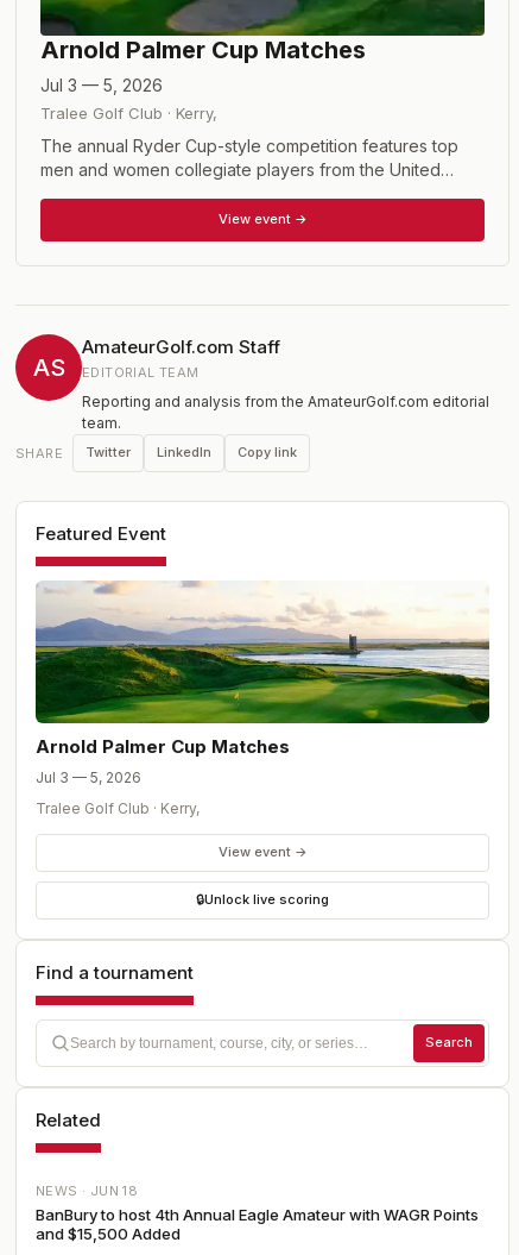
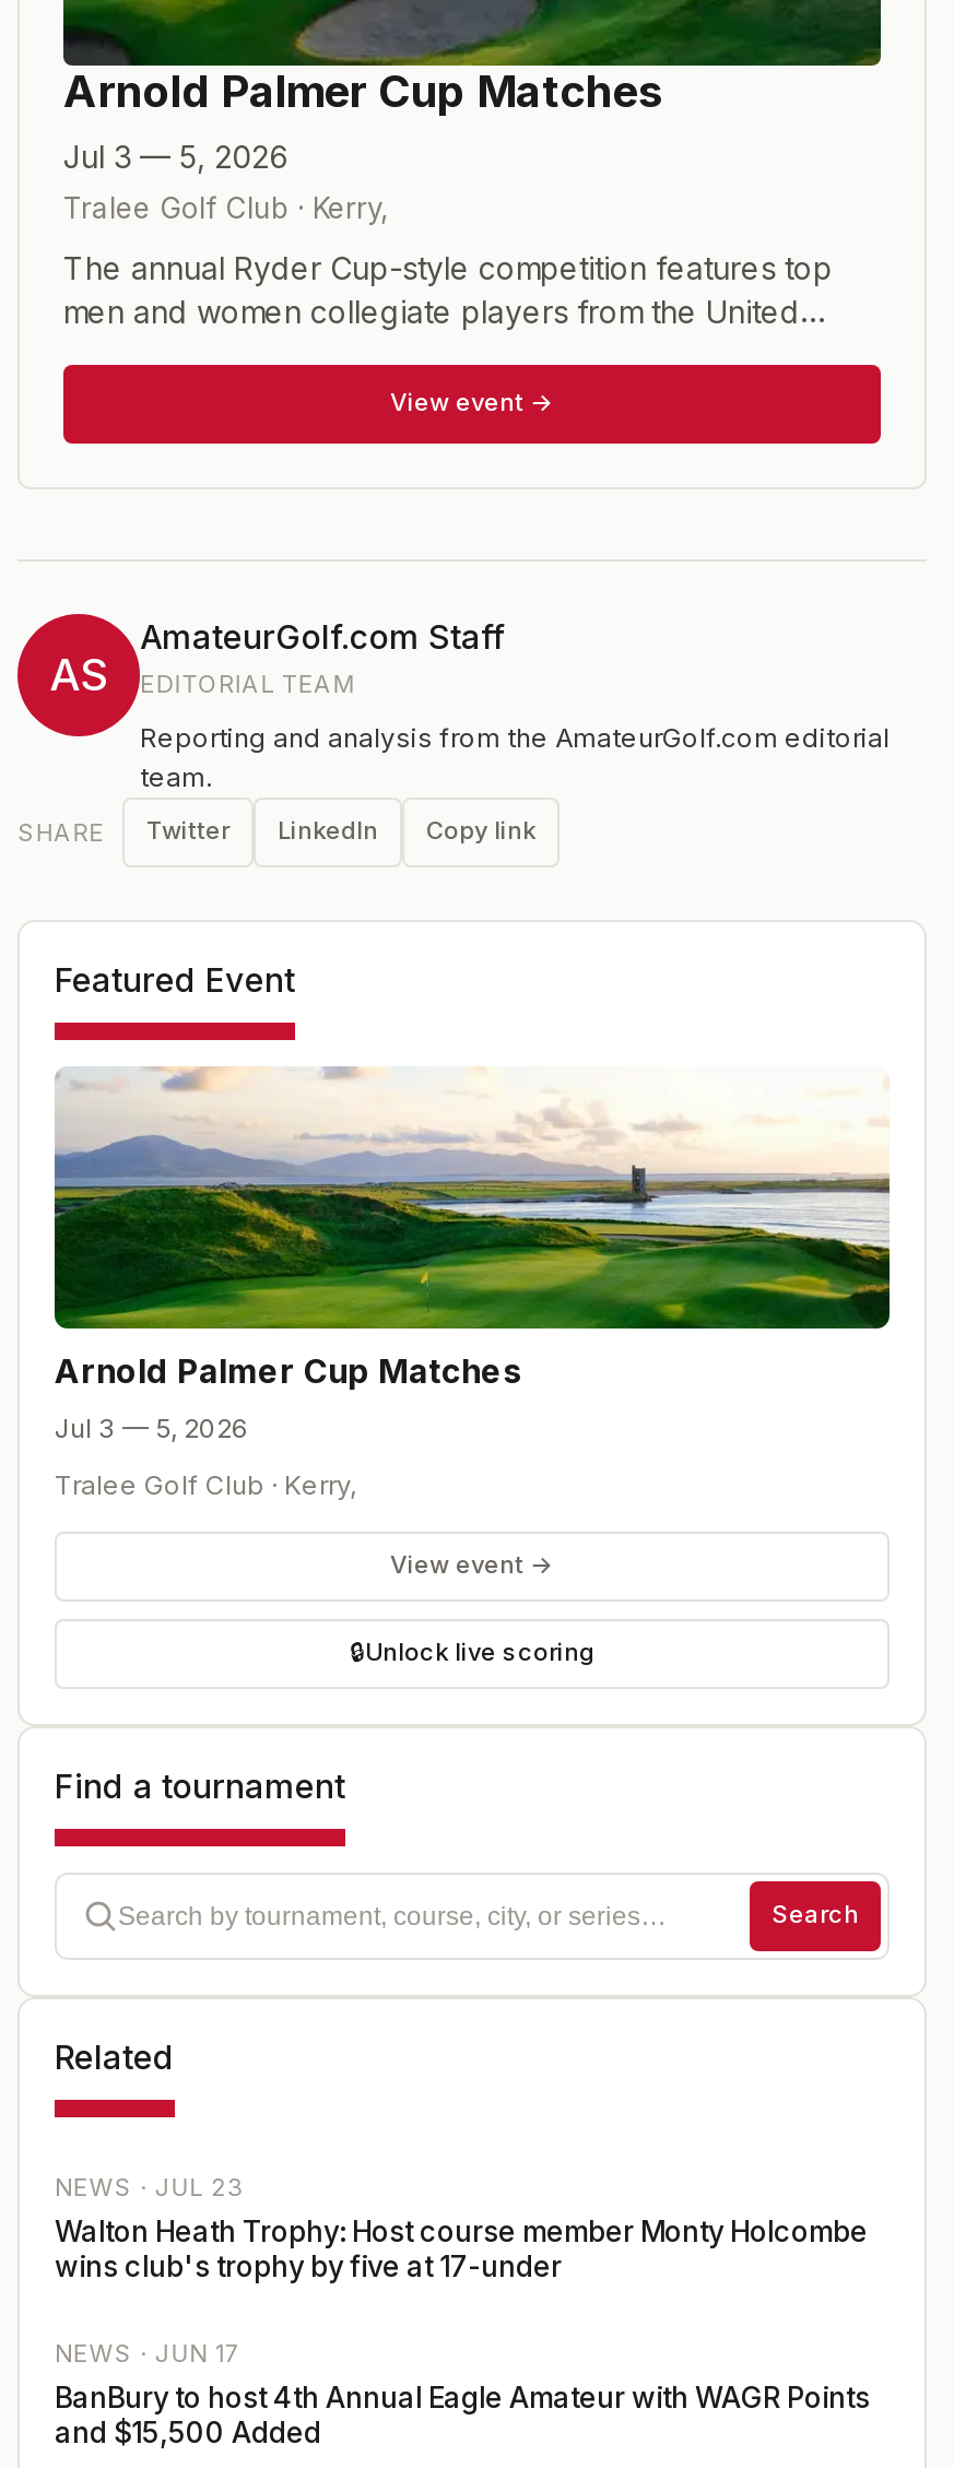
[36,1182,138,1199] NEWS · JUN 18 -> [55,2171,868,2368] NEWS · JUL 23 | Walton Heath Trophy: Host course member Monty Holcombe | wins club's trophy by five at 17-under | NEWS · JUN 17

